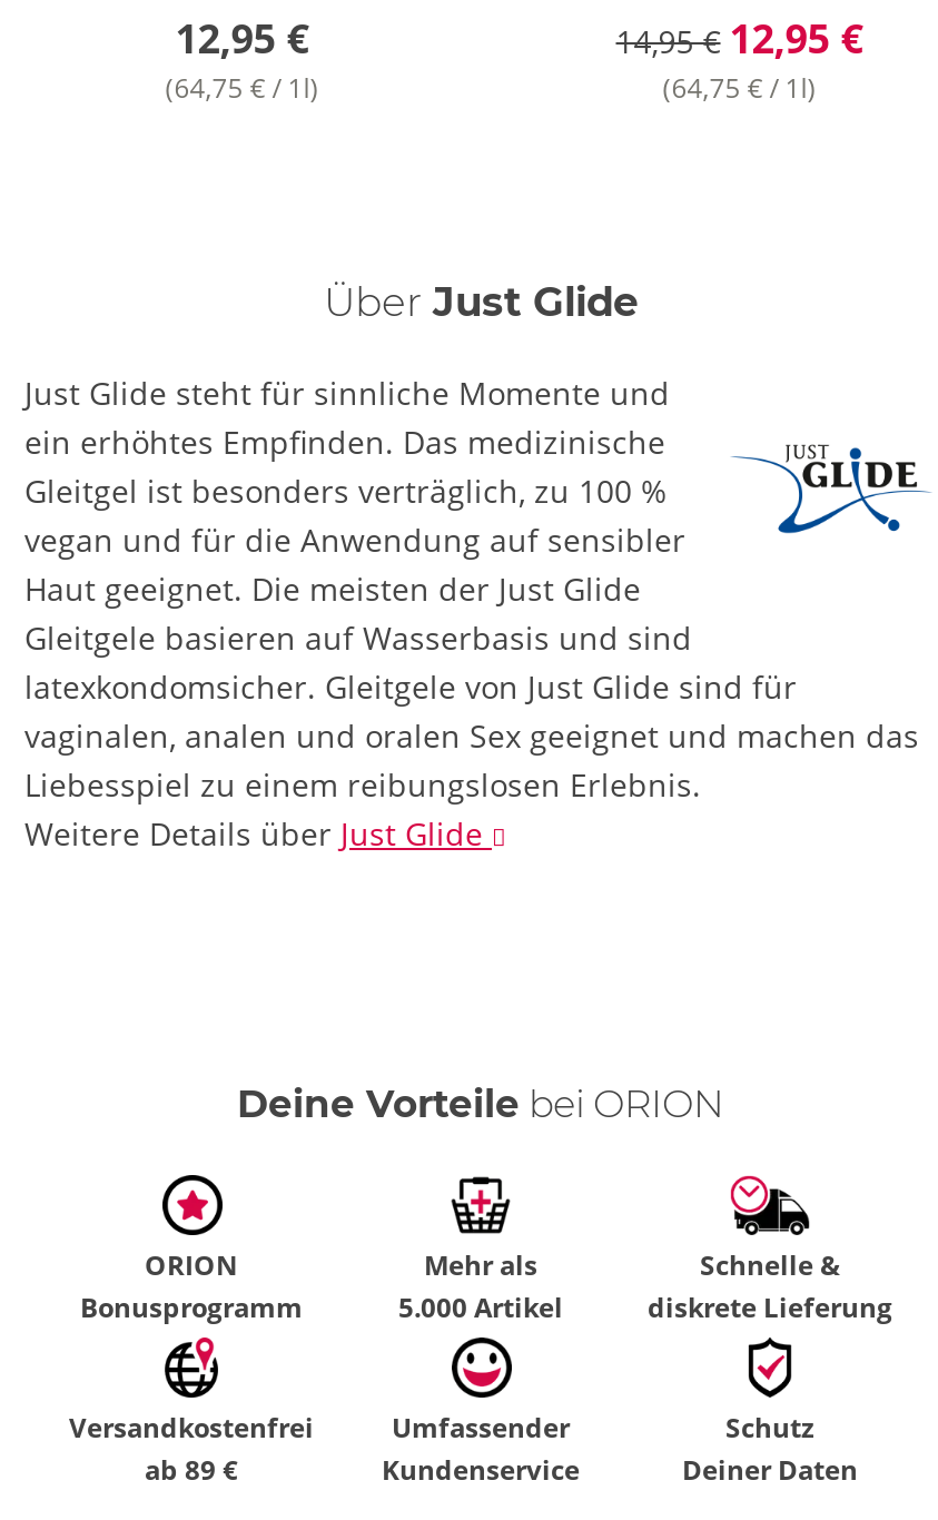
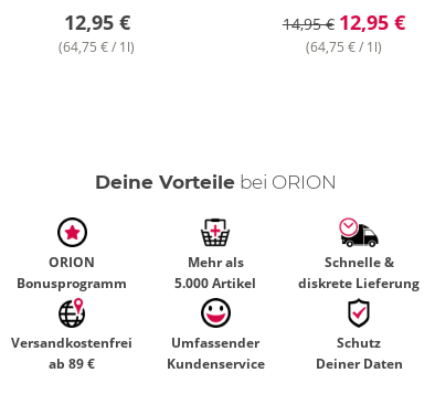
[24,279,928,855] [image] | Über Just Glide | Just Glide steht für sinnliche Momente und | ein erhöhtes Empfinden. Das medizinische | Gleitgel ist besonders verträglich, zu 100 % | vegan und für die Anwendung auf sensibler | Haut geeignet. Die meisten der Just Glide | Gleitgele basieren auf Wasserbasis und sind | latexkondomsicher. Gleitgele von Just Glide sind für | vaginalen, analen und oralen Sex geeignet und machen das | Liebesspiel zu einem reibungslosen Erlebnis. | Weitere Details über Just Glide -> none

